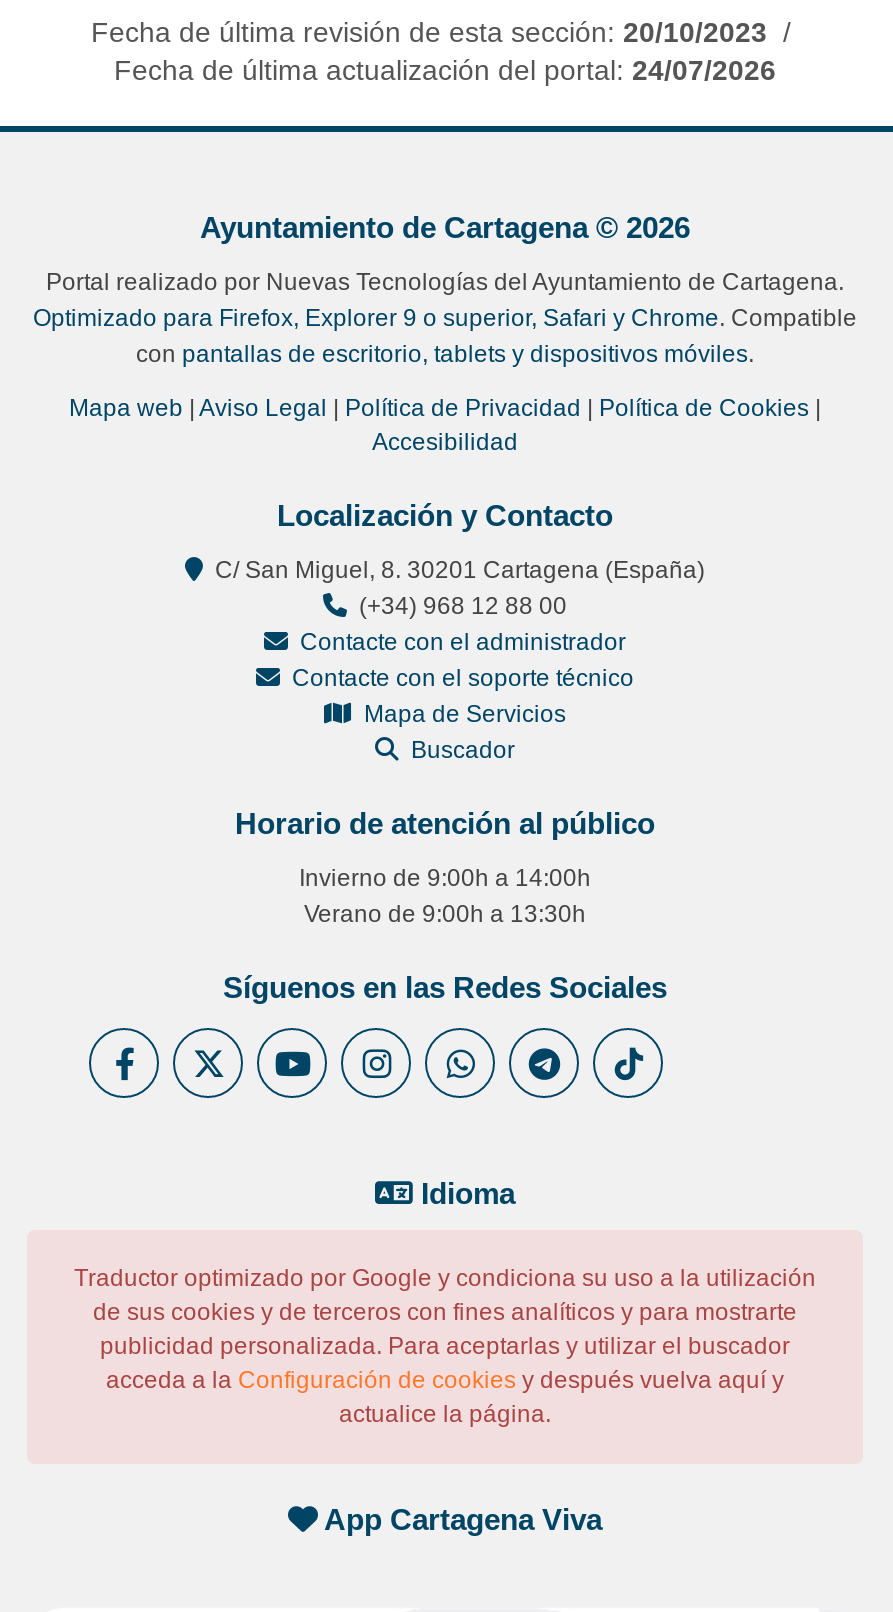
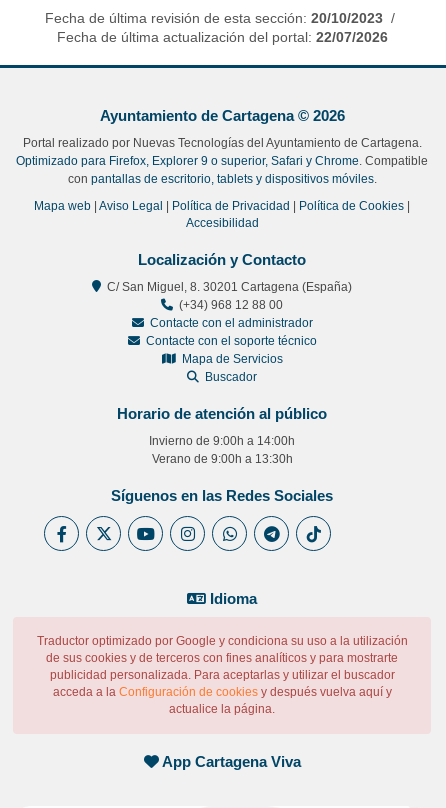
[114,54,776,86] Fecha de última actualización del portal: 24/07/2026 -> [56,29,387,45] Fecha de última actualización del portal: 22/07/2026

